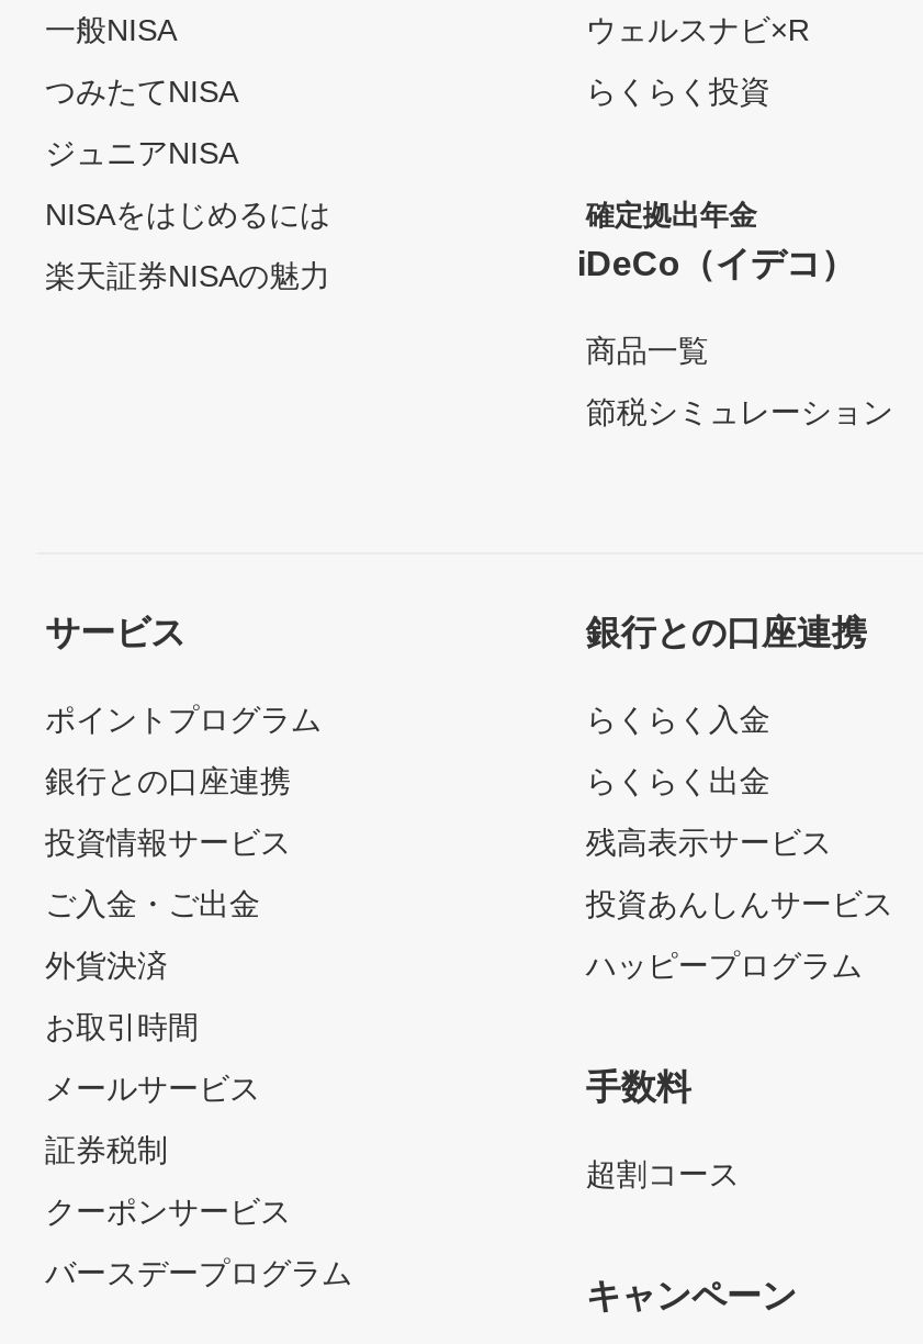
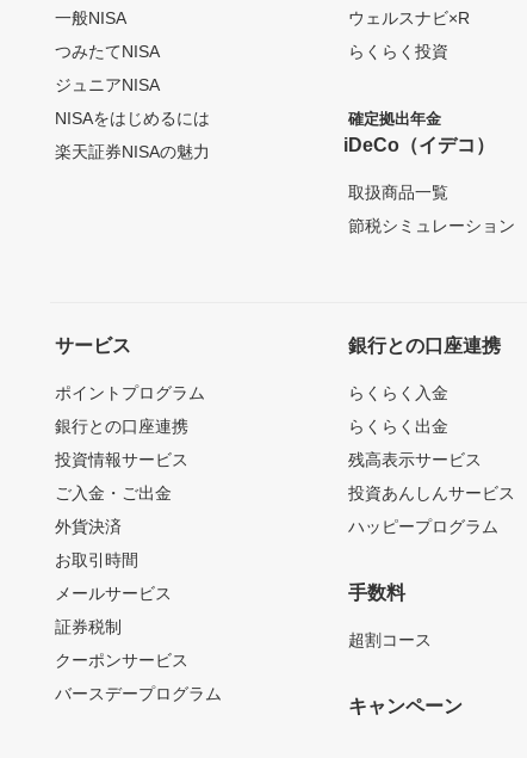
[586,332,709,368] 商品一覧 -> [349,183,449,202] 取扱商品一覧

